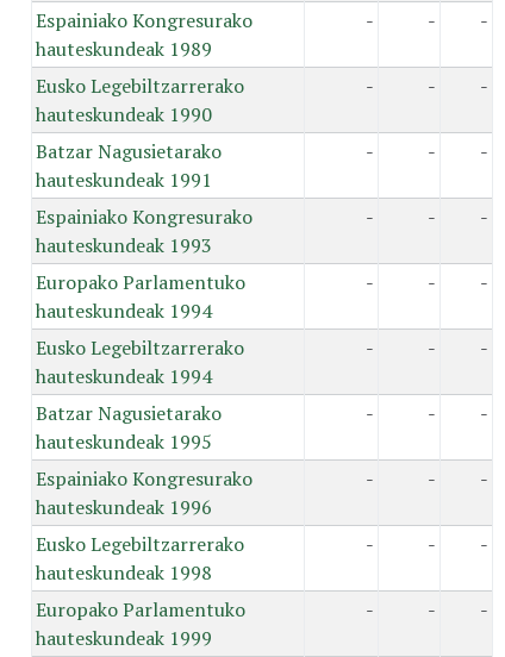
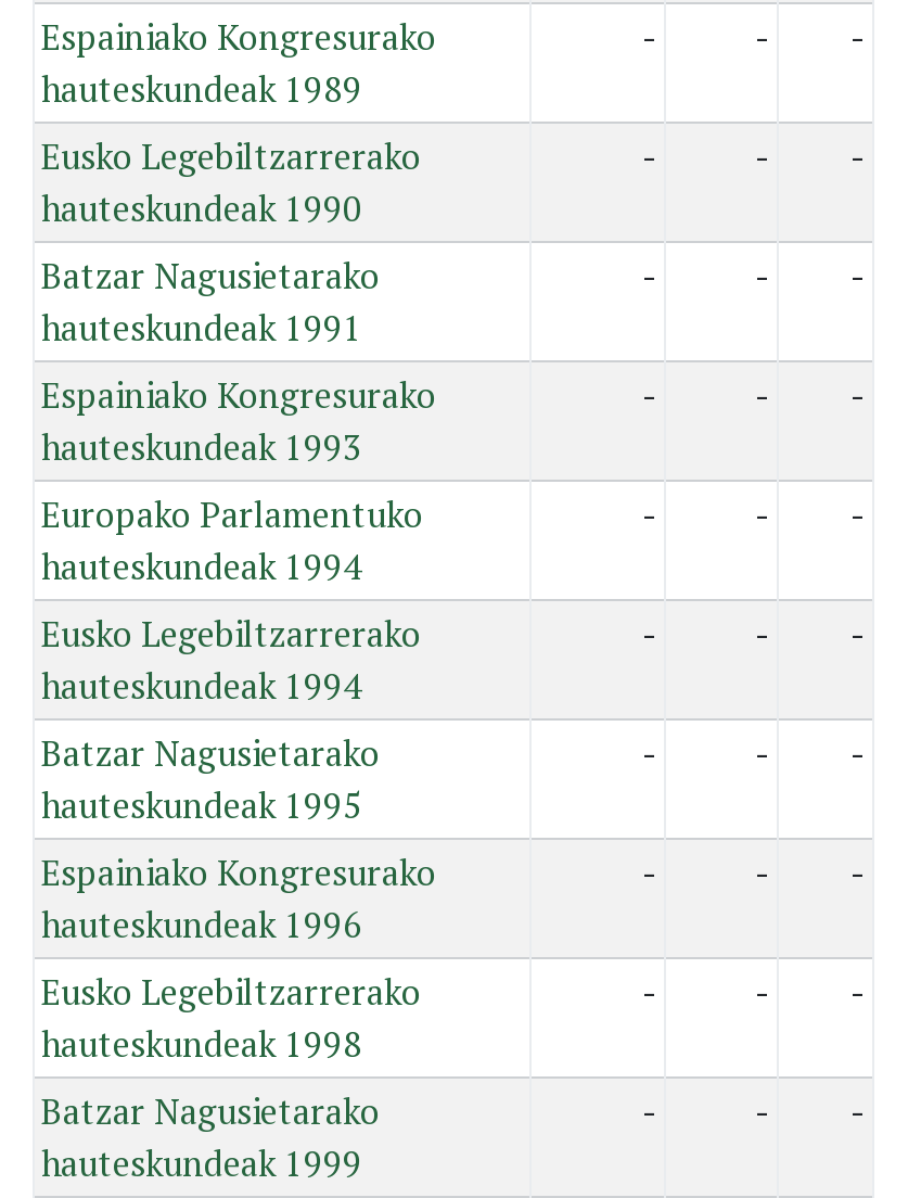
[36,597,245,623] Europako Parlamentuko -> [41,1088,380,1136] Batzar Nagusietarako

